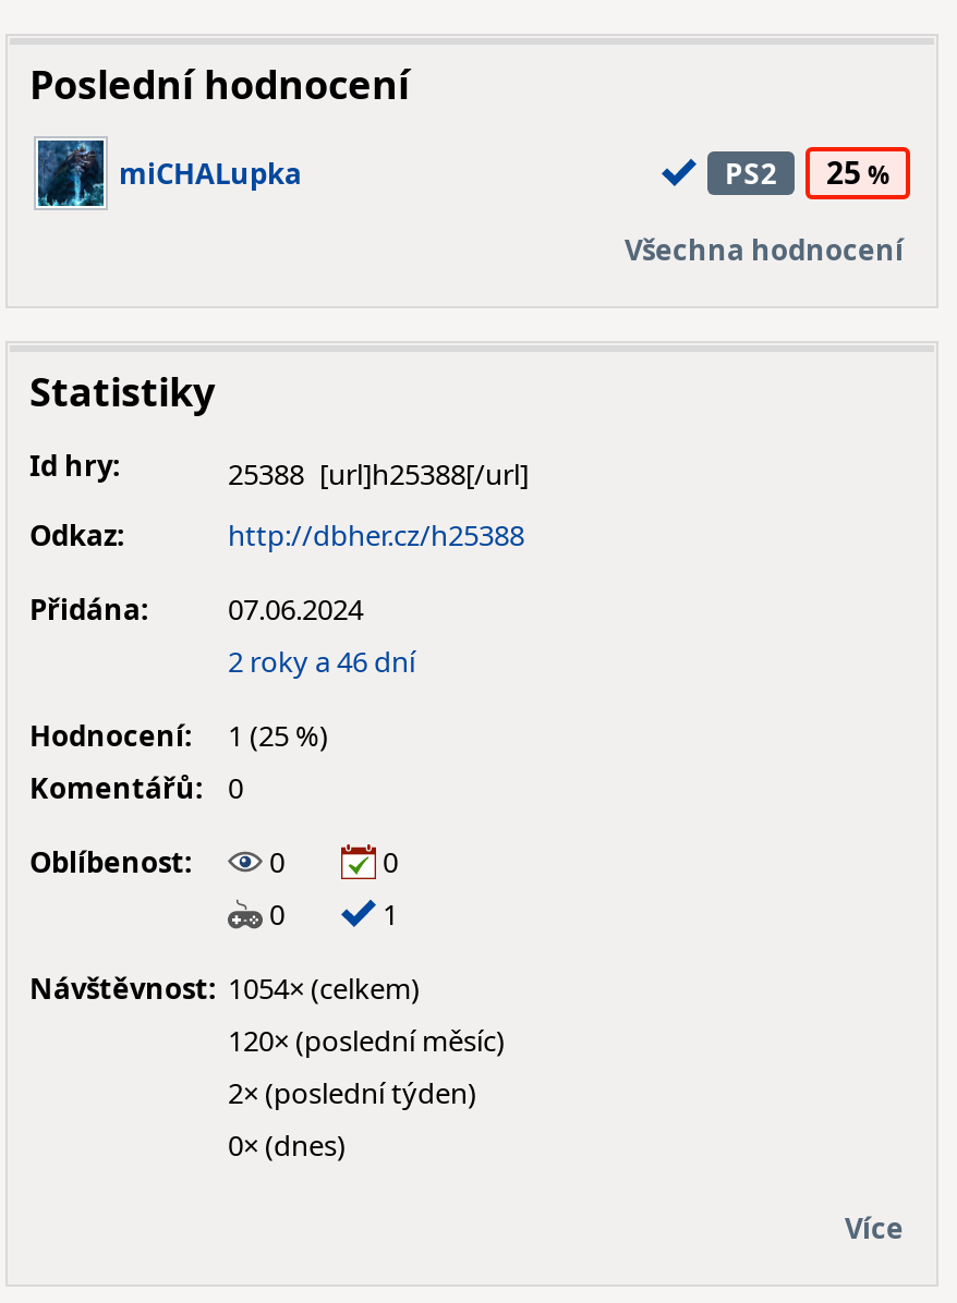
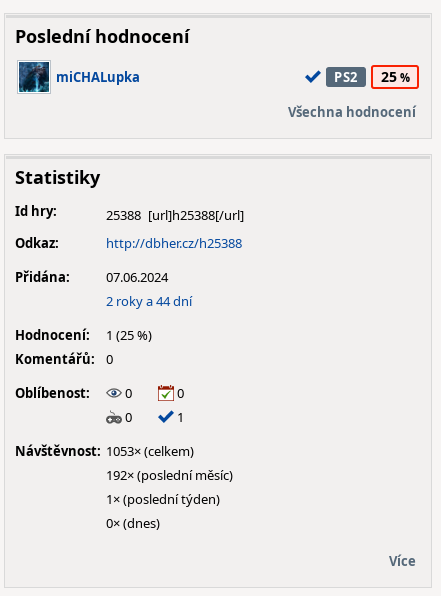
[228,642,415,681] 2 roky a 46 dní -> [106,292,192,310] 2 roky a 44 dní
[29,969,420,1008] Návštěvnost: 1054× (celkem) -> [15,442,194,460] Návštěvnost: 1053× (celkem)
[228,1021,505,1060] 120× (poslední měsíc) -> [106,466,233,484] 192× (poslední měsíc)
[228,1073,476,1112] 2× (poslední týden) -> [106,490,220,508] 1× (poslední týden)

